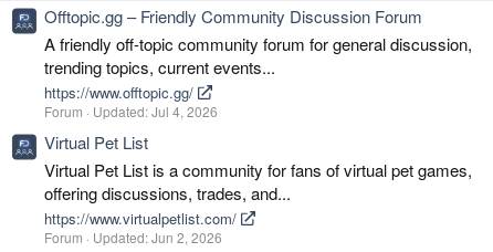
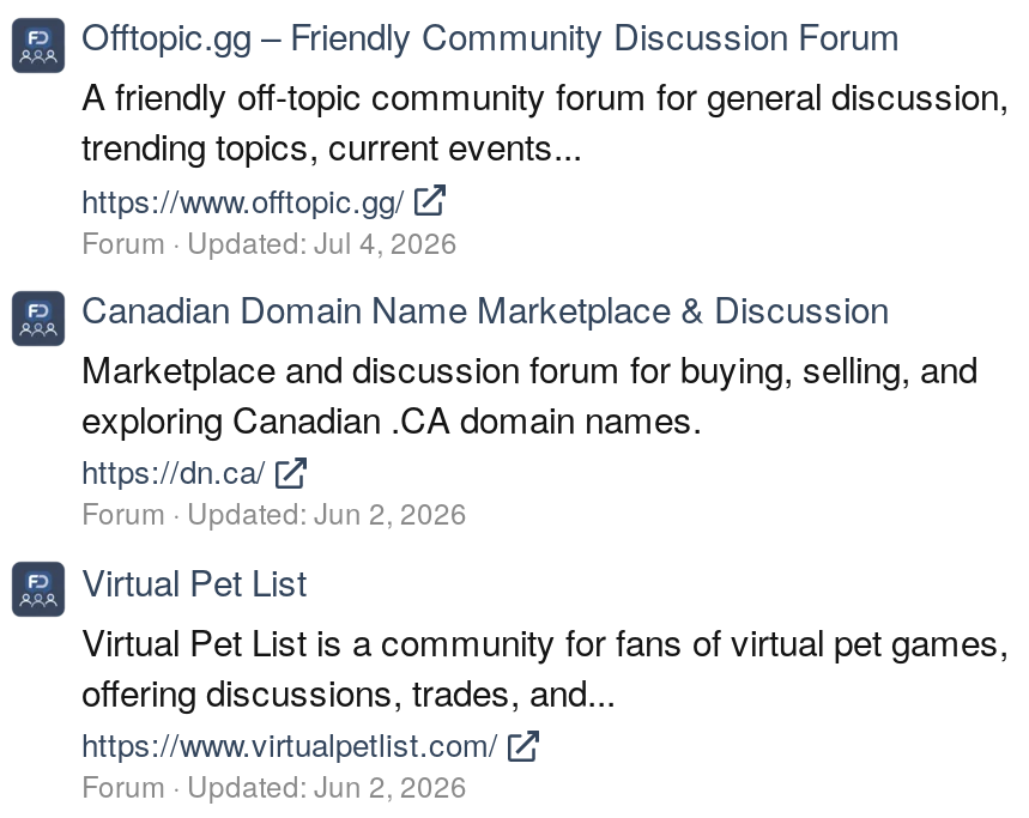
none -> [81,283,977,533] Canadian Domain Name Marketplace & Discussion | Marketplace and discussion forum for buying, selling, and | exploring Canadian .CA domain names. | https://dn.ca/ | Forum Updated: Jun 2, 2026

